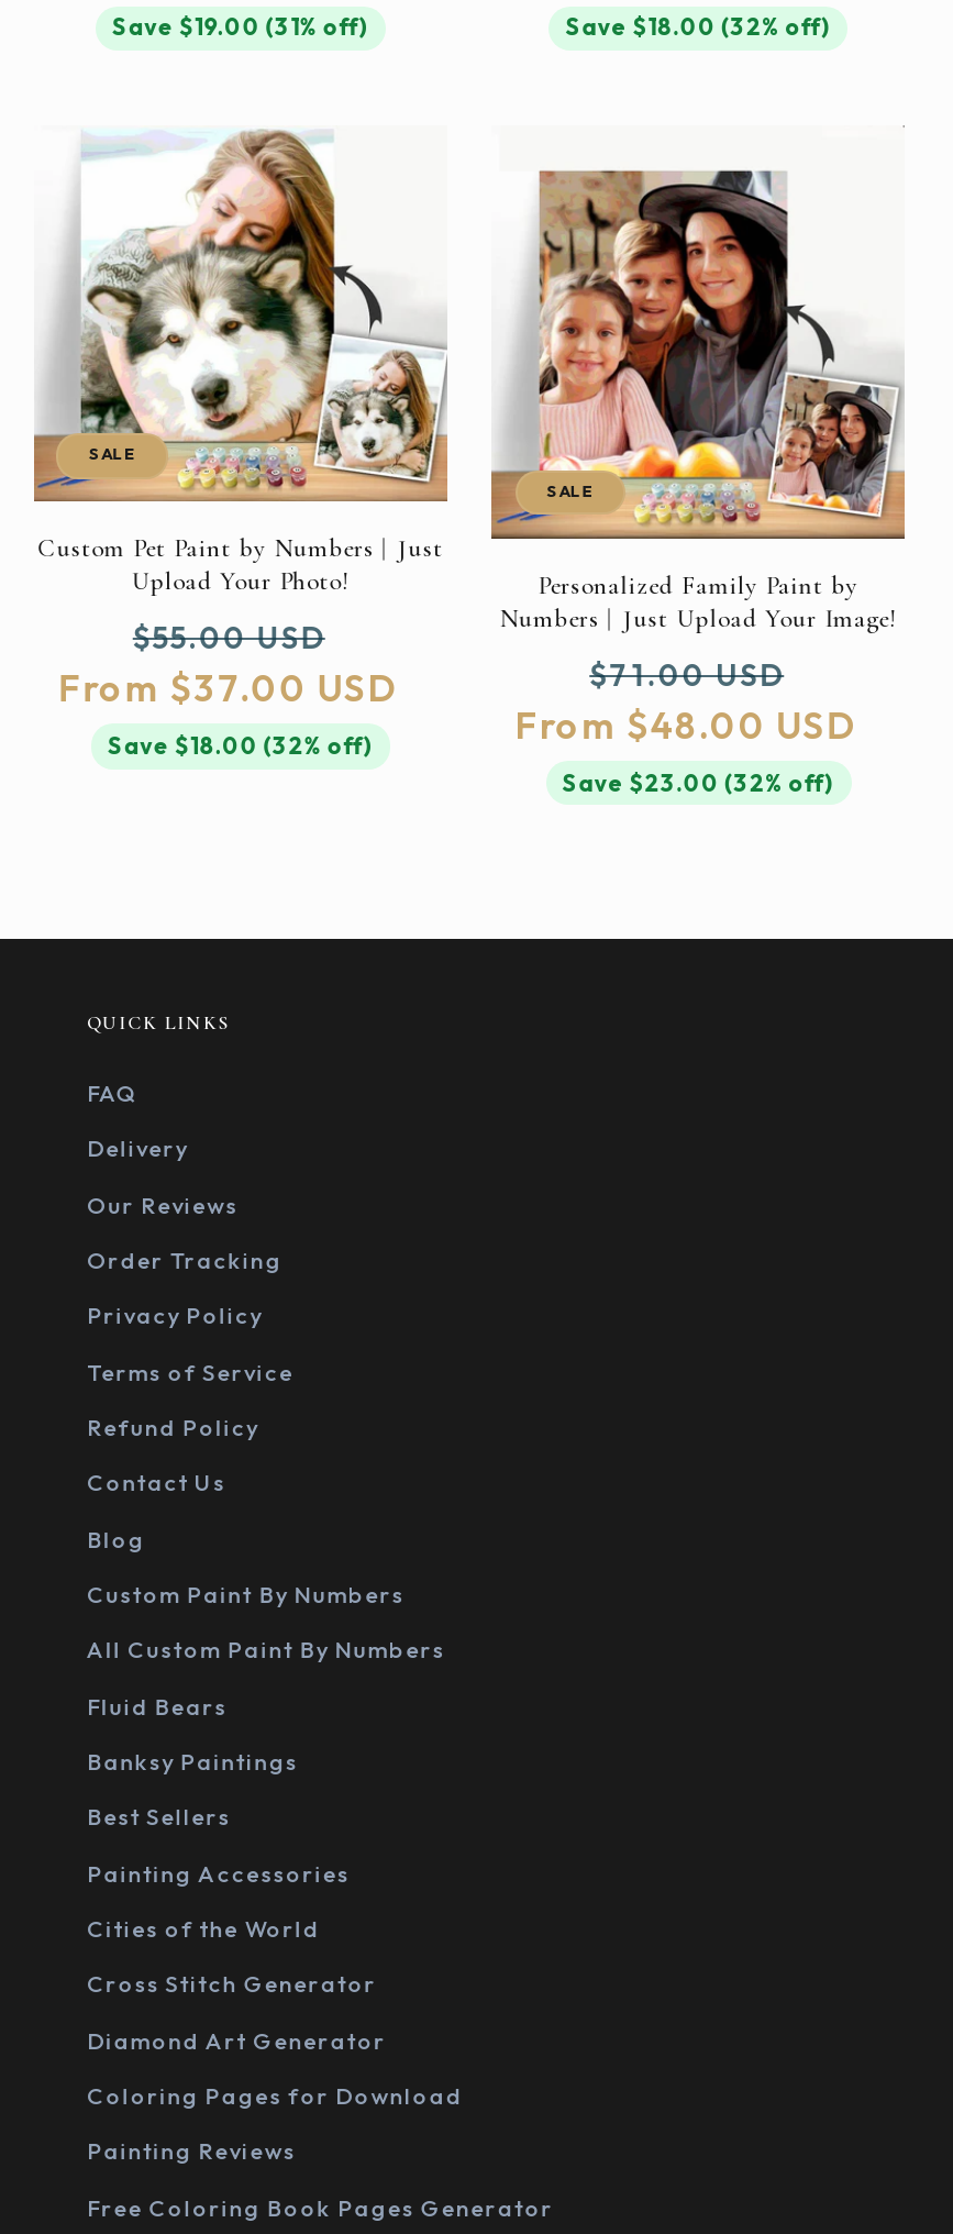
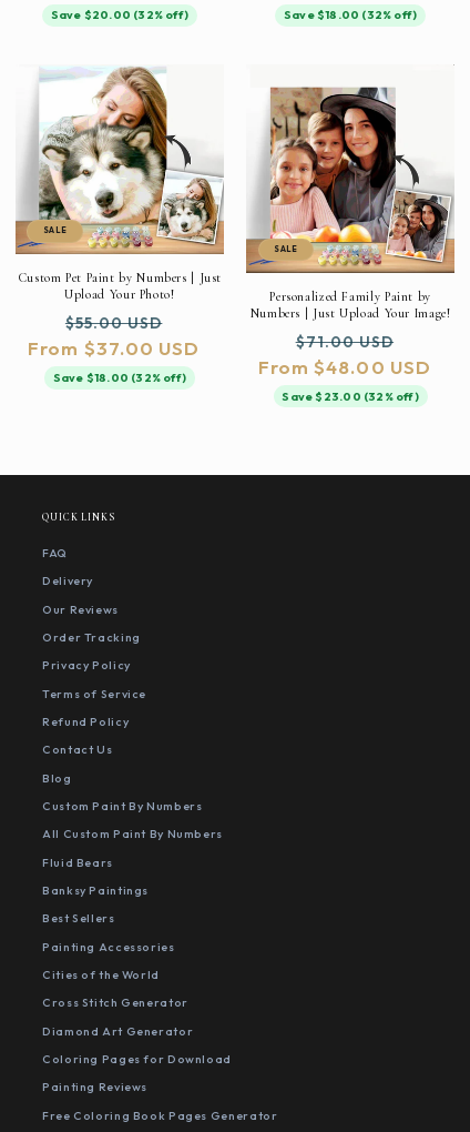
[113,11,368,42] Save $19.00 (31% off) -> [51,7,189,22] Save $20.00 (32% off)

